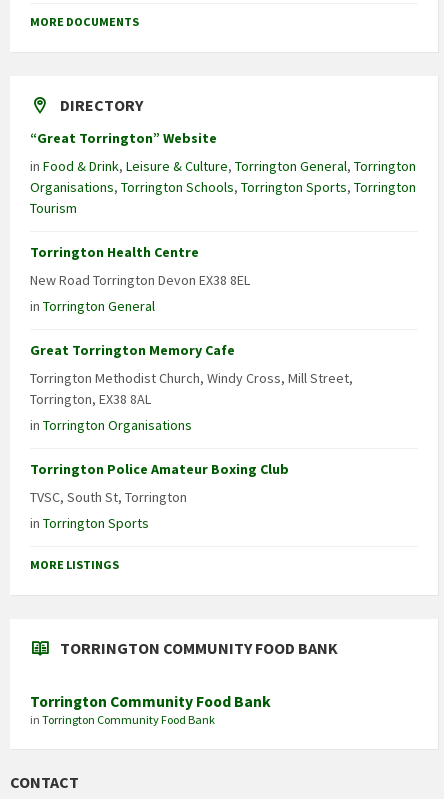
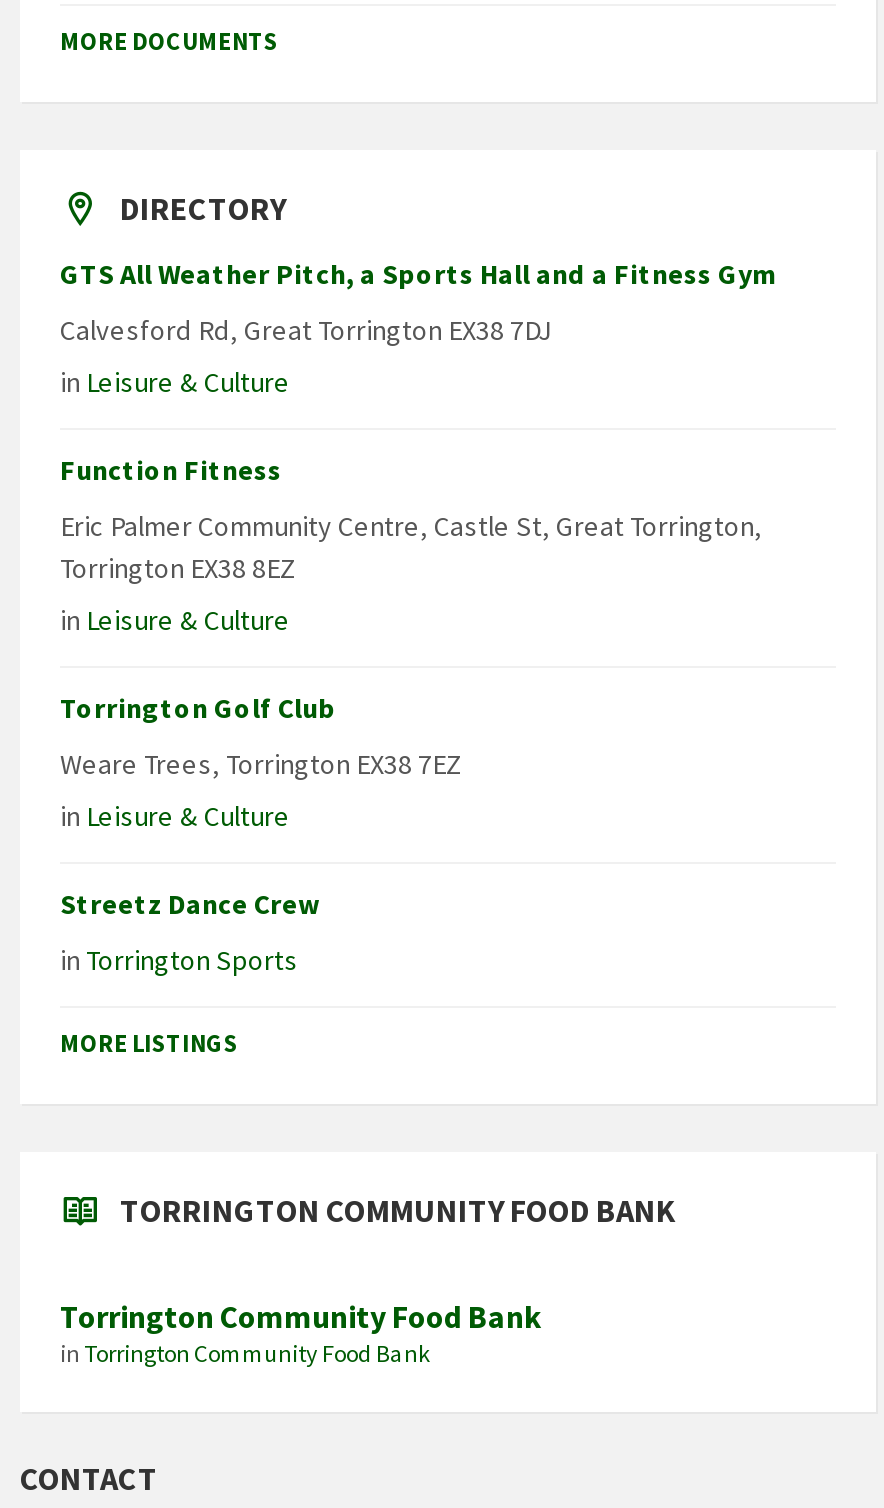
[30,129,416,506] “Great Torrington” Website | in Food & Drink, Leisure & Culture, Torrington General, Torrington | Organisations, Torrington Schools, Torrington Sports, Torrington | Tourism | Torrington Health Centre | New Road Torrington Devon EX38 8EL | in Torrington General | Great Torrington Memory Cafe | Torrington Methodist Church, Windy Cross, Mill Street, | Torrington, EX38 8AL | in Torrington Organisations | Torrington Police Amateur Boxing Club | TVSC, South St, Torrington -> [60,257,776,923] GTS All Weather Pitch, a Sports Hall and a Fitness Gym | Calvesford Rd, Great Torrington EX38 7DJ | in Leisure & Culture | Function Fitness | Eric Palmer Community Centre, Castle St, Great Torrington, | Torrington EX38 8EZ | in Leisure & Culture | Torrington Golf Club | Weare Trees, Torrington EX38 7EZ | in Leisure & Culture | Streetz Dance Crew

